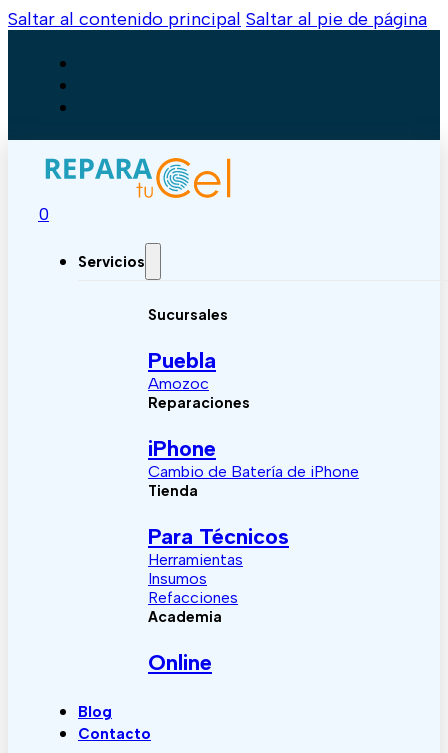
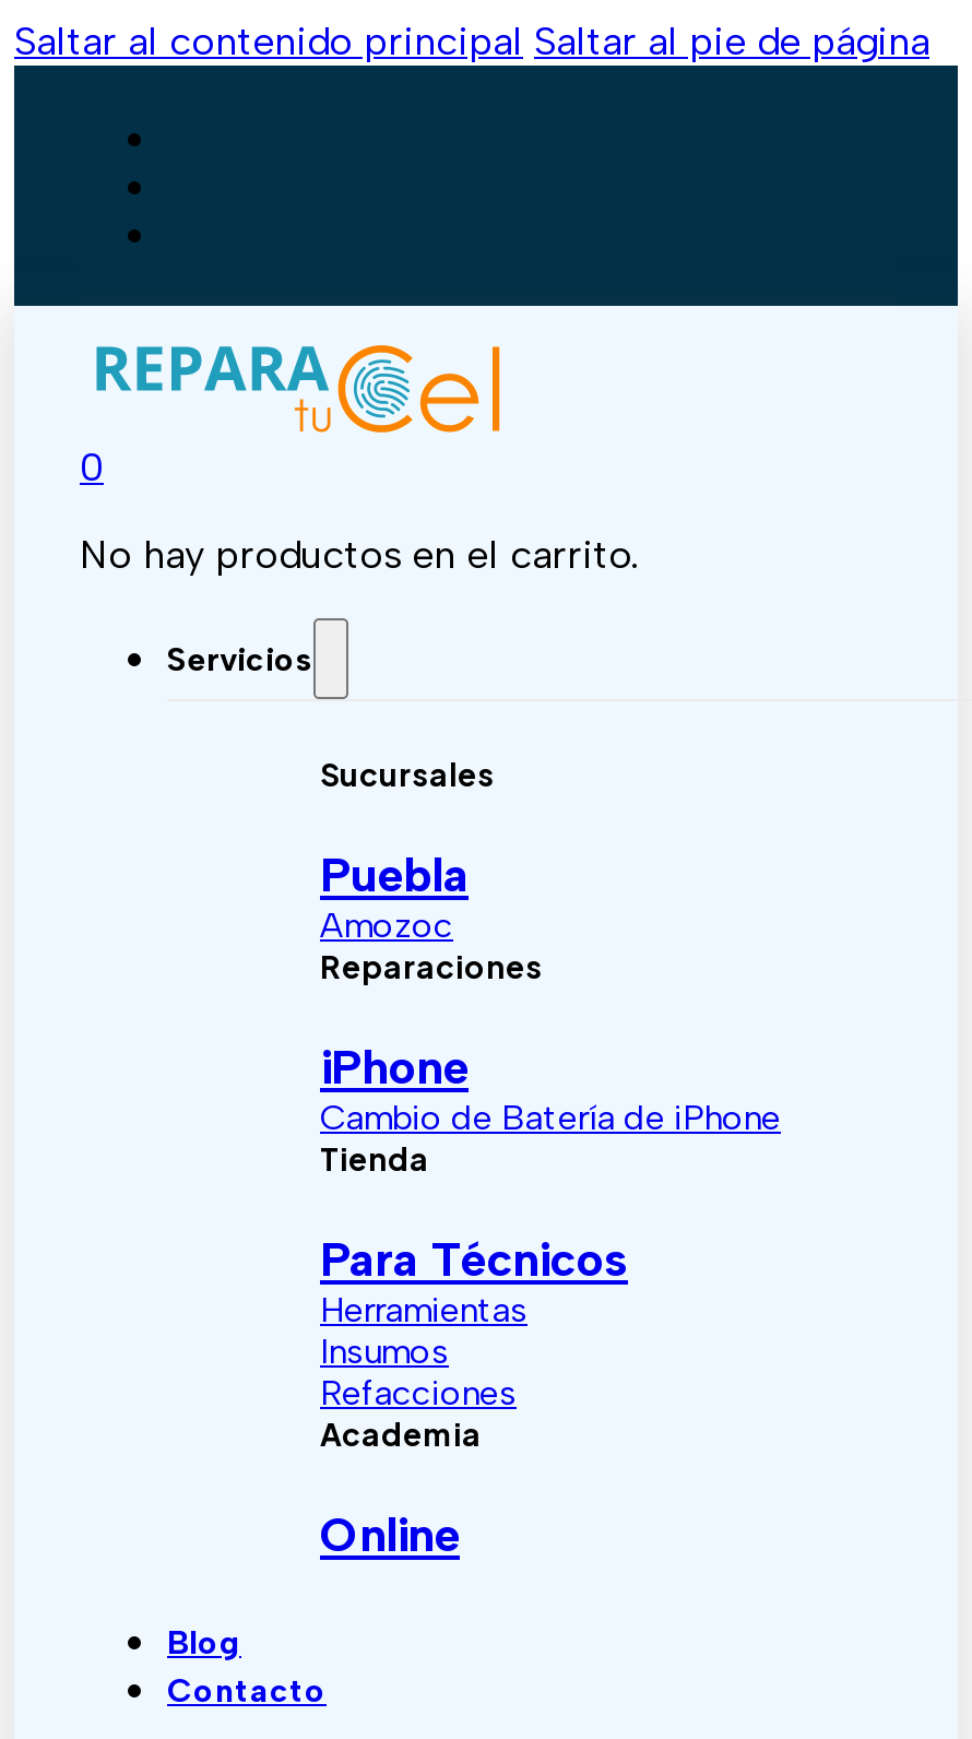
none -> [80,531,637,579] No hay productos en el carrito.

